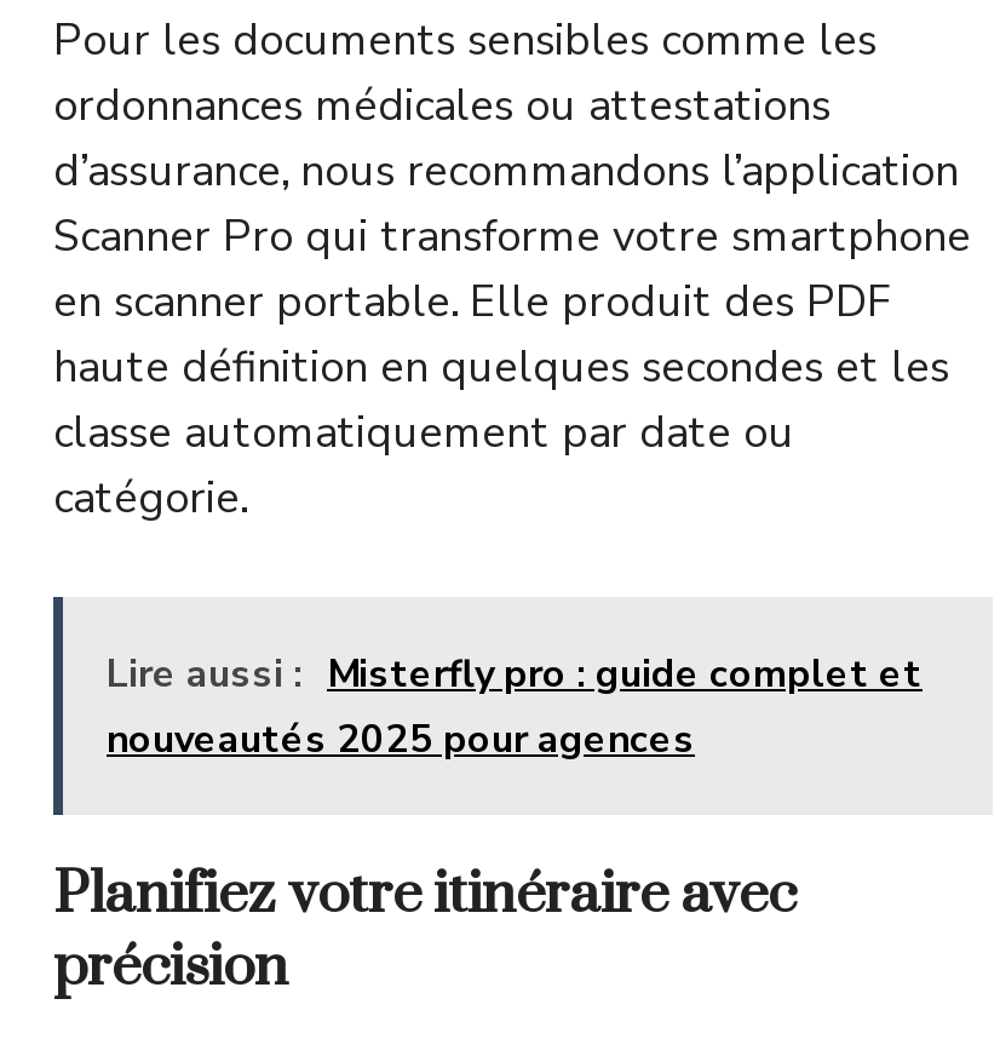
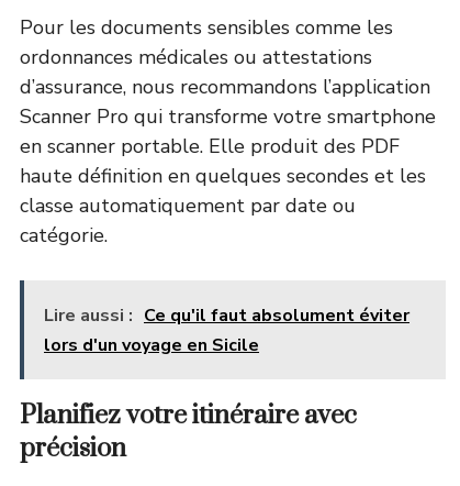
[107,649,923,768] Lire aussi : Misterfly pro : guide complet et | nouveautés 2025 pour agences -> [44,304,409,357] Lire aussi : Ce qu'il faut absolument éviter | lors d'un voyage en Sicile

